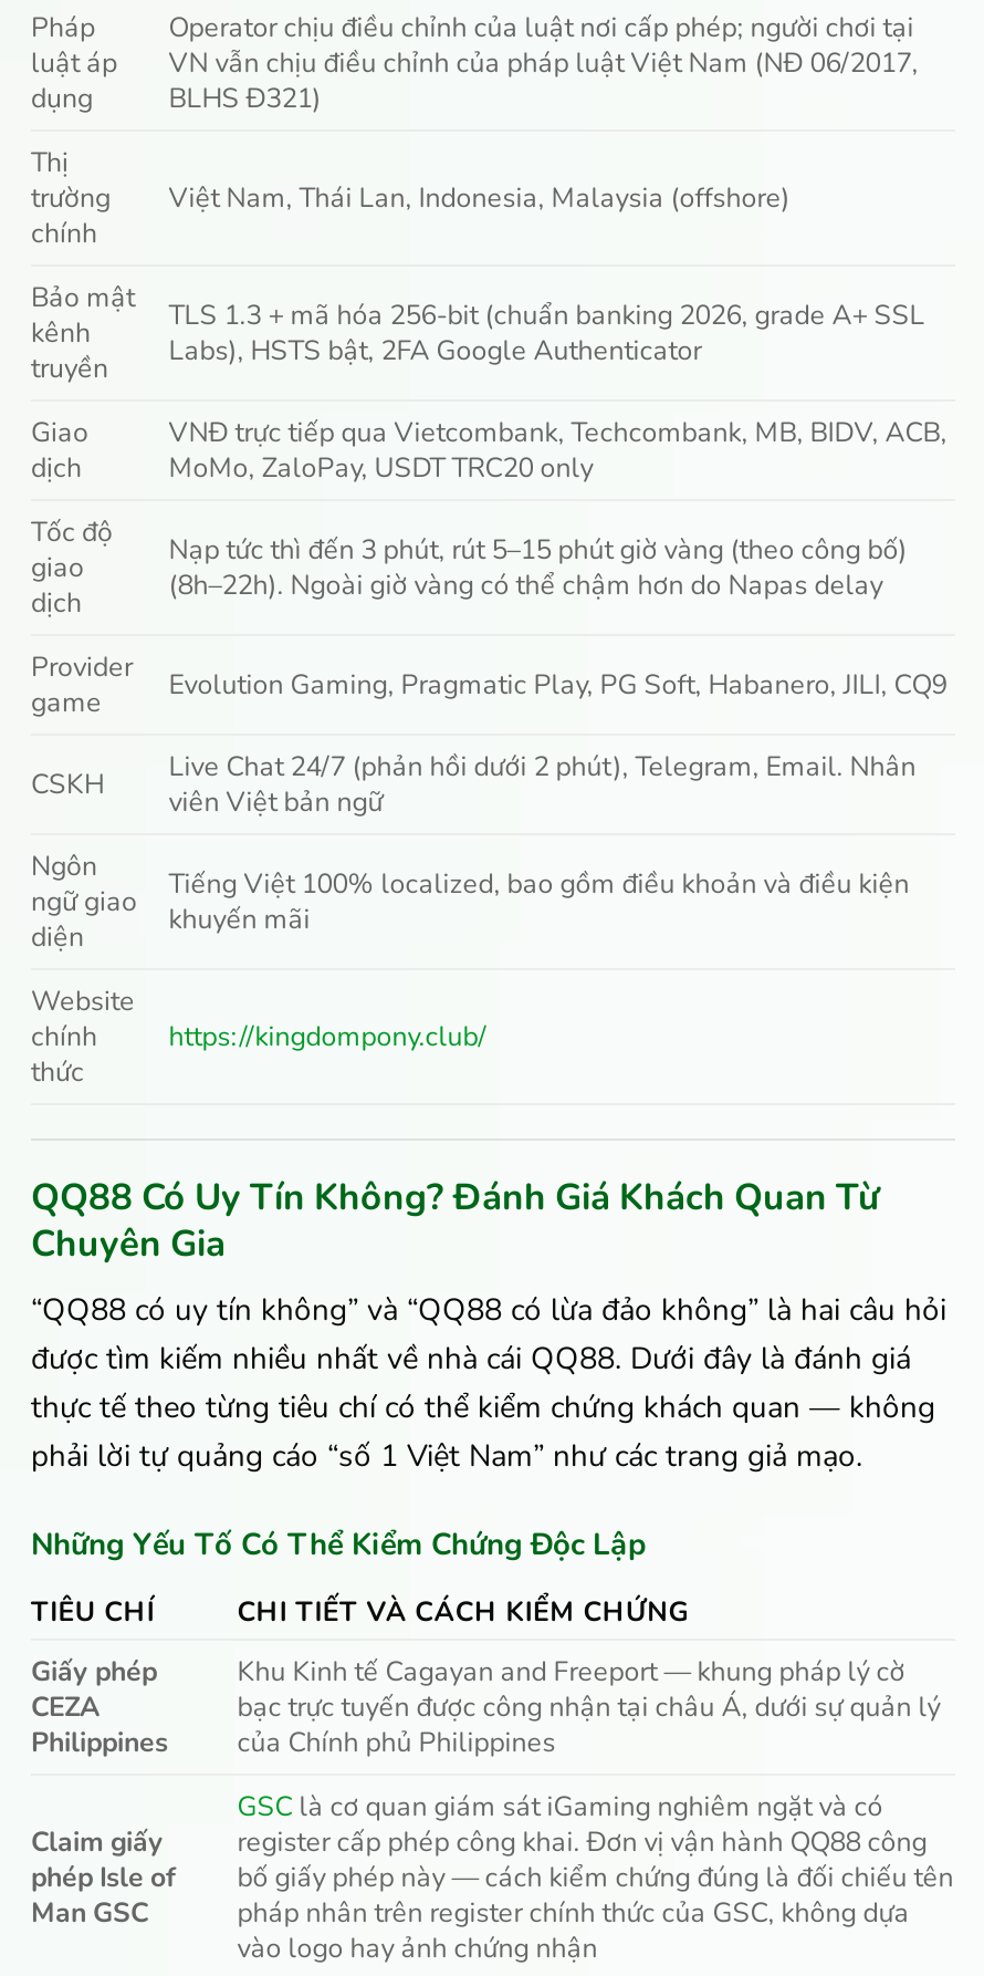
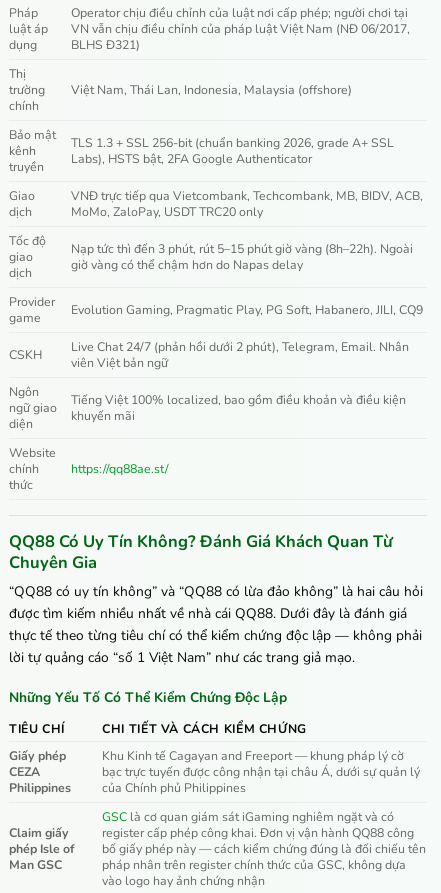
[168,297,925,334] TLS 1.3 + mã hóa 256-bit (chuẩn banking 2026, grade A+ SSL -> [71,134,394,151] TLS 1.3 + SSL 256-bit (chuẩn banking 2026, grade A+ SSL
[168,531,907,604] Nạp tức thì đến 3 phút, rút 5–15 phút giờ vàng (theo công bố) | (8h–22h). Ngoài giờ vàng có thể chậm hơn do Napas delay -> [71,240,413,273] Nạp tức thì đến 3 phút, rút 5–15 phút giờ vàng (8h–22h). Ngoài | giờ vàng có thể chậm hơn do Napas delay
[168,1018,487,1055] https://kingdompony.club/ -> [71,460,169,477] https://qq88ae.st/
[31,1386,935,1476] thực tế theo từng tiêu chí có thể kiểm chứng khách quan — không | phải lời tự quảng cáo “số 1 Việt Nam” như các trang giả mạo. -> [9,626,422,667] thực tế theo từng tiêu chí có thể kiểm chứng độc lập — không phải | lời tự quảng cáo “số 1 Việt Nam” như các trang giả mạo.

